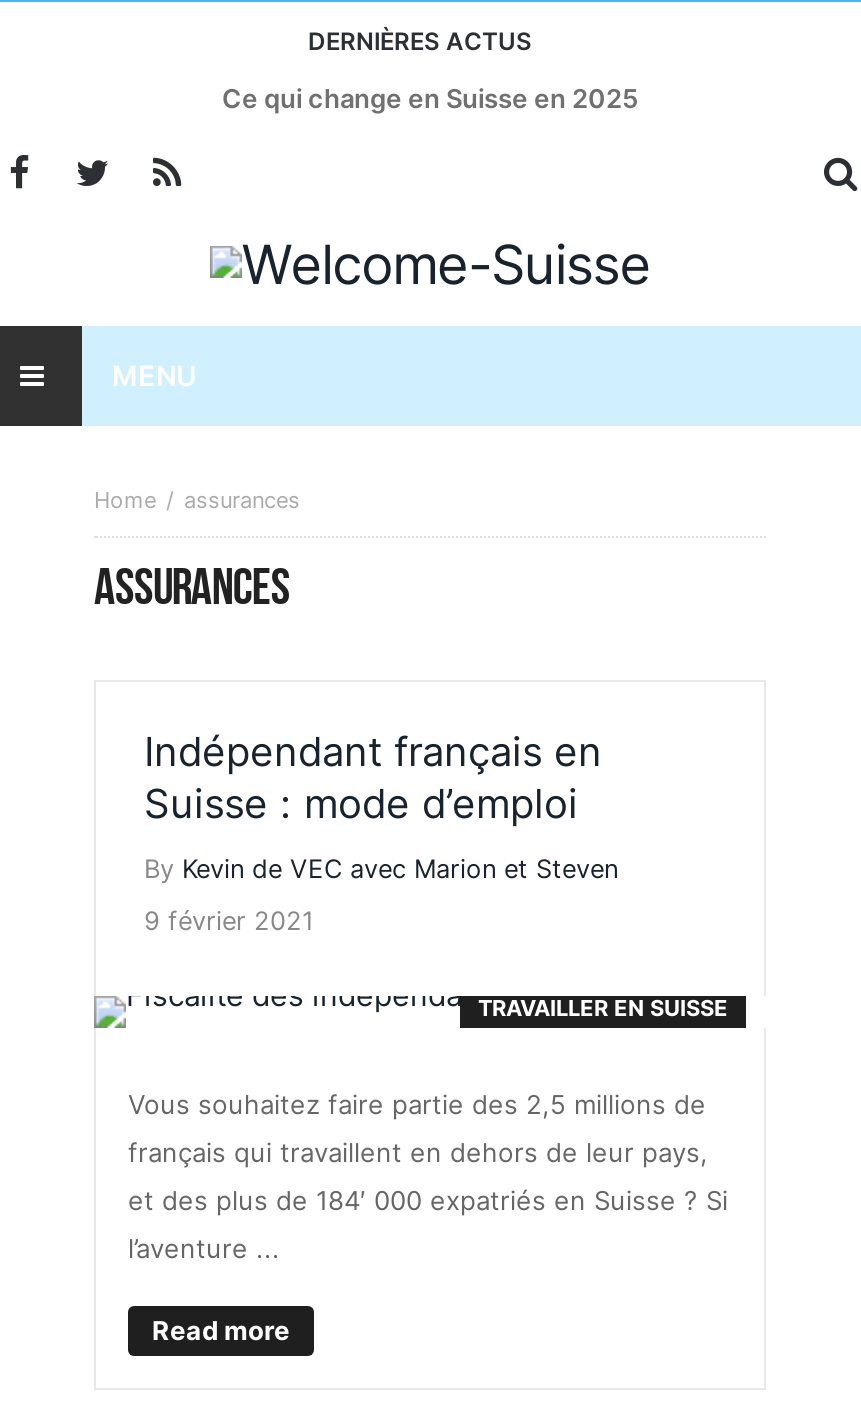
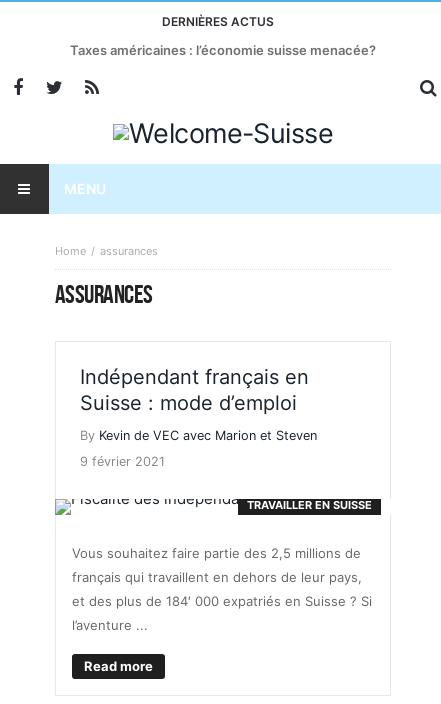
[222,82,638,114] Ce qui change en Suisse en 2025 -> [70,42,376,58] Taxes américaines : l’économie suisse menacée?

